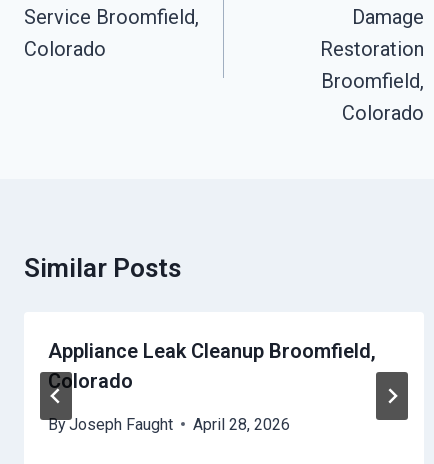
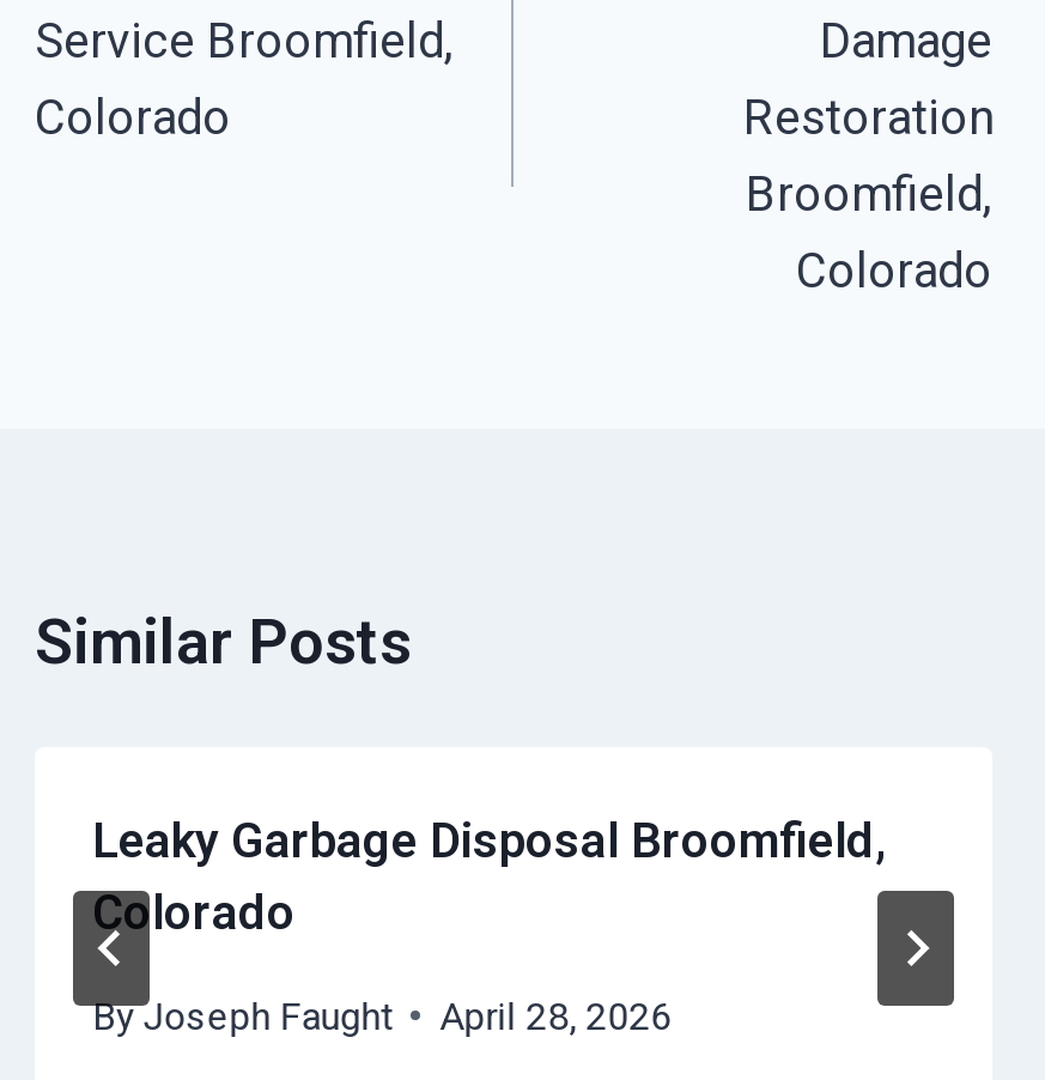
[48,339,376,363] Appliance Leak Cleanup Broomfield, -> [92,811,887,869] Leaky Garbage Disposal Broomfield,

